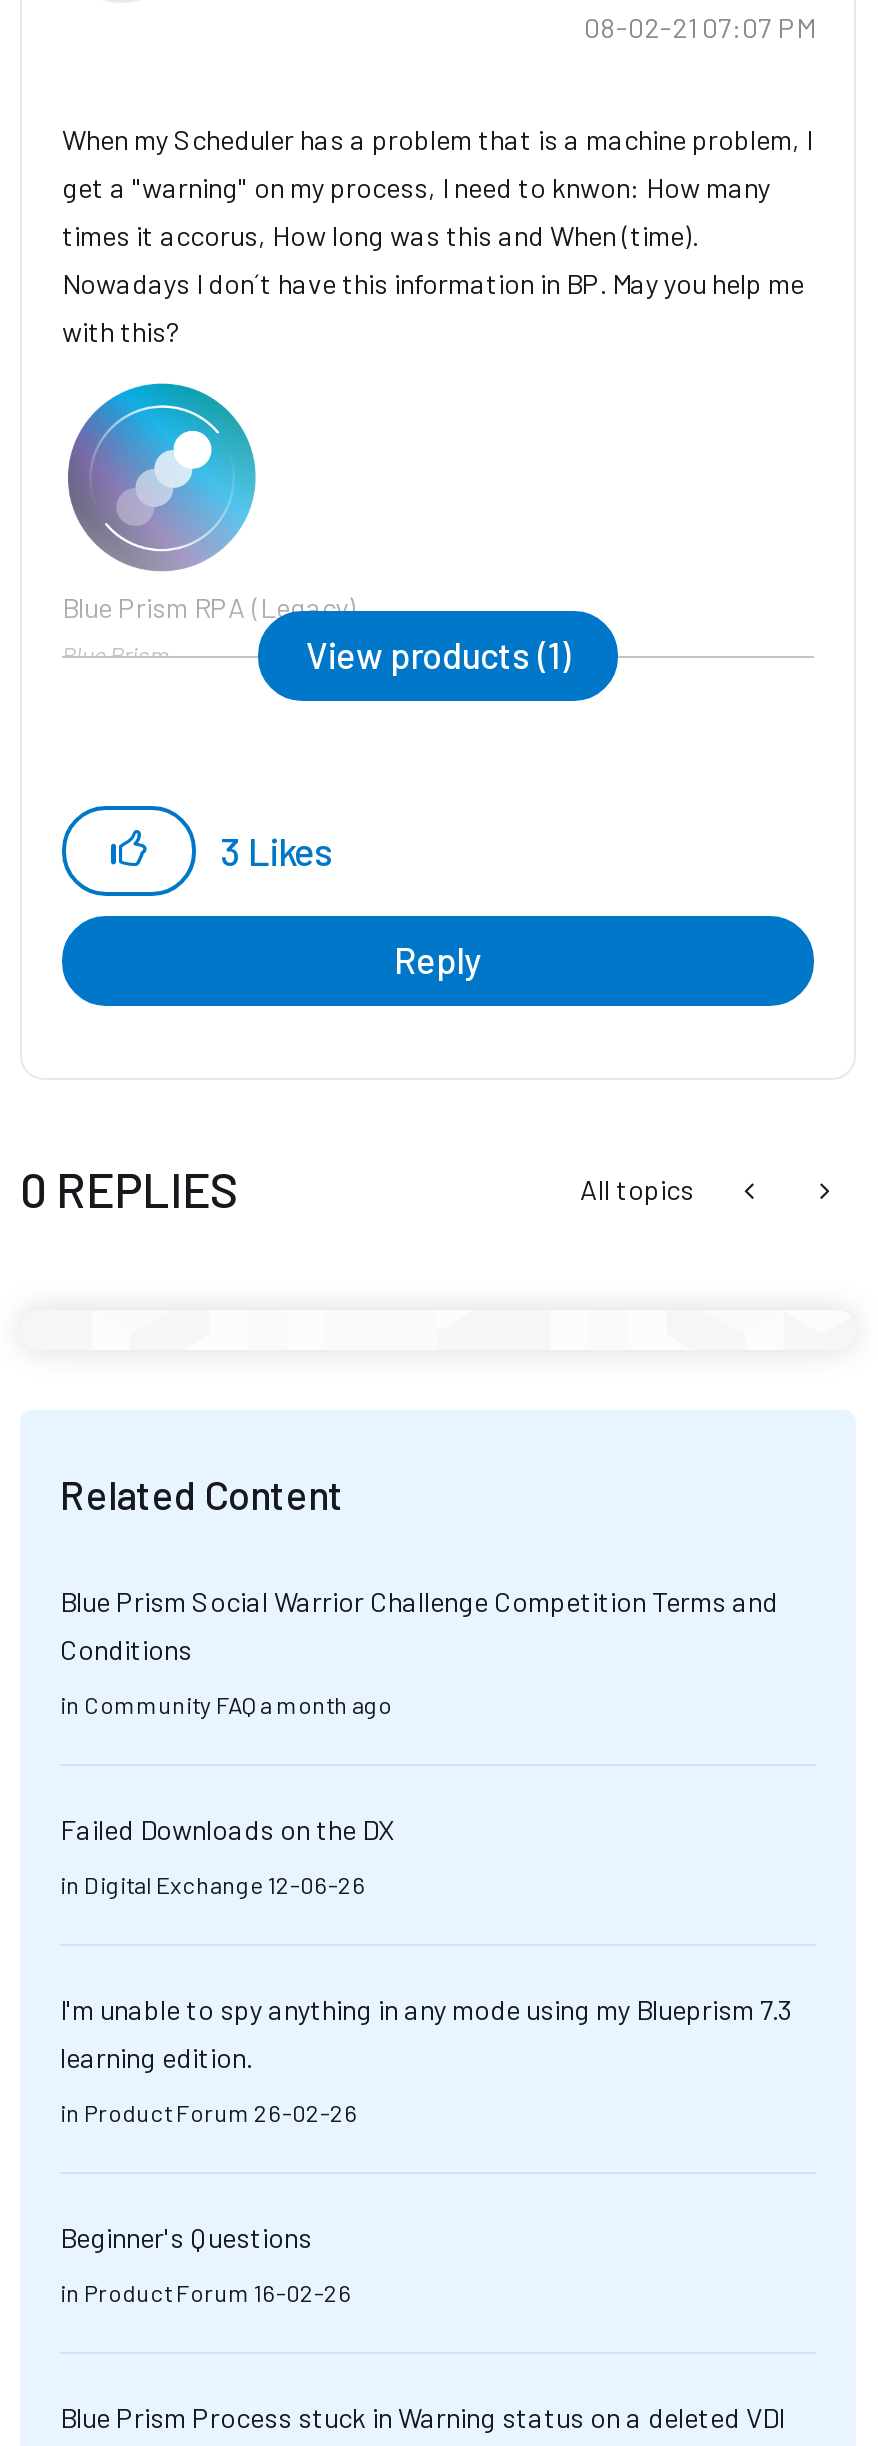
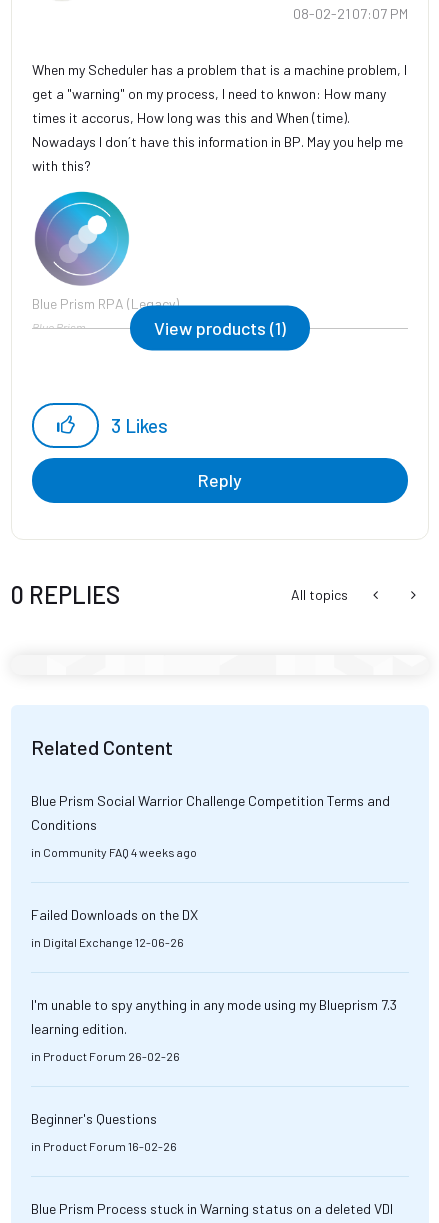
[60,1690,392,1718] in Community FAQ a month ago -> [31,845,197,859] in Community FAQ 4 weeks ago

